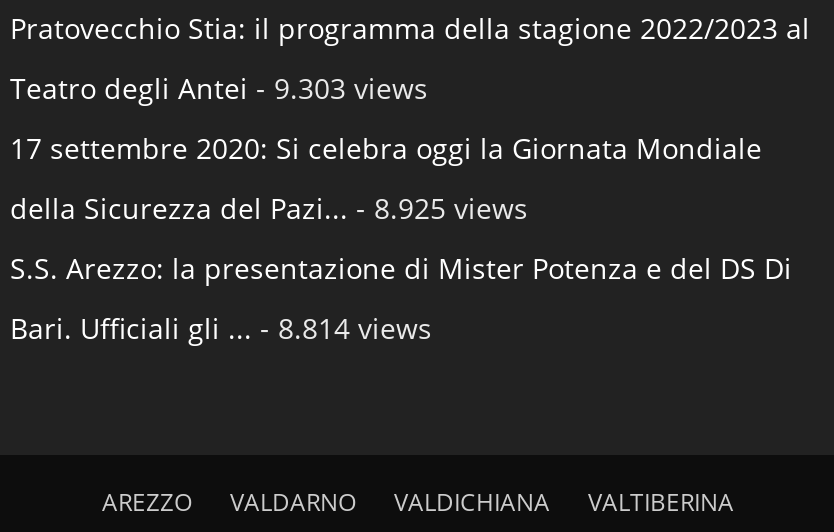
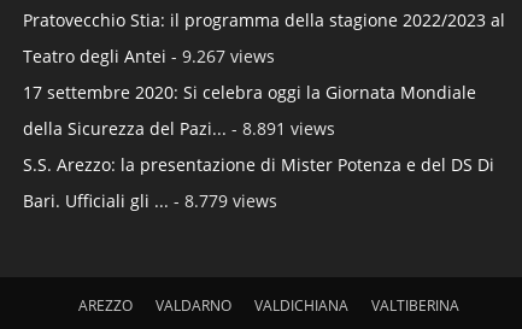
[10,69,428,107] Teatro degli Antei - 9.303 views -> [23,44,275,67] Teatro degli Antei - 9.267 views
[10,189,528,227] della Sicurezza del Pazi... - 8.925 views -> [23,117,335,140] della Sicurezza del Pazi... - 8.891 views
[10,309,432,347] Bari. Ufficiali gli ... - 8.814 views -> [23,189,277,212] Bari. Ufficiali gli ... - 8.779 views

